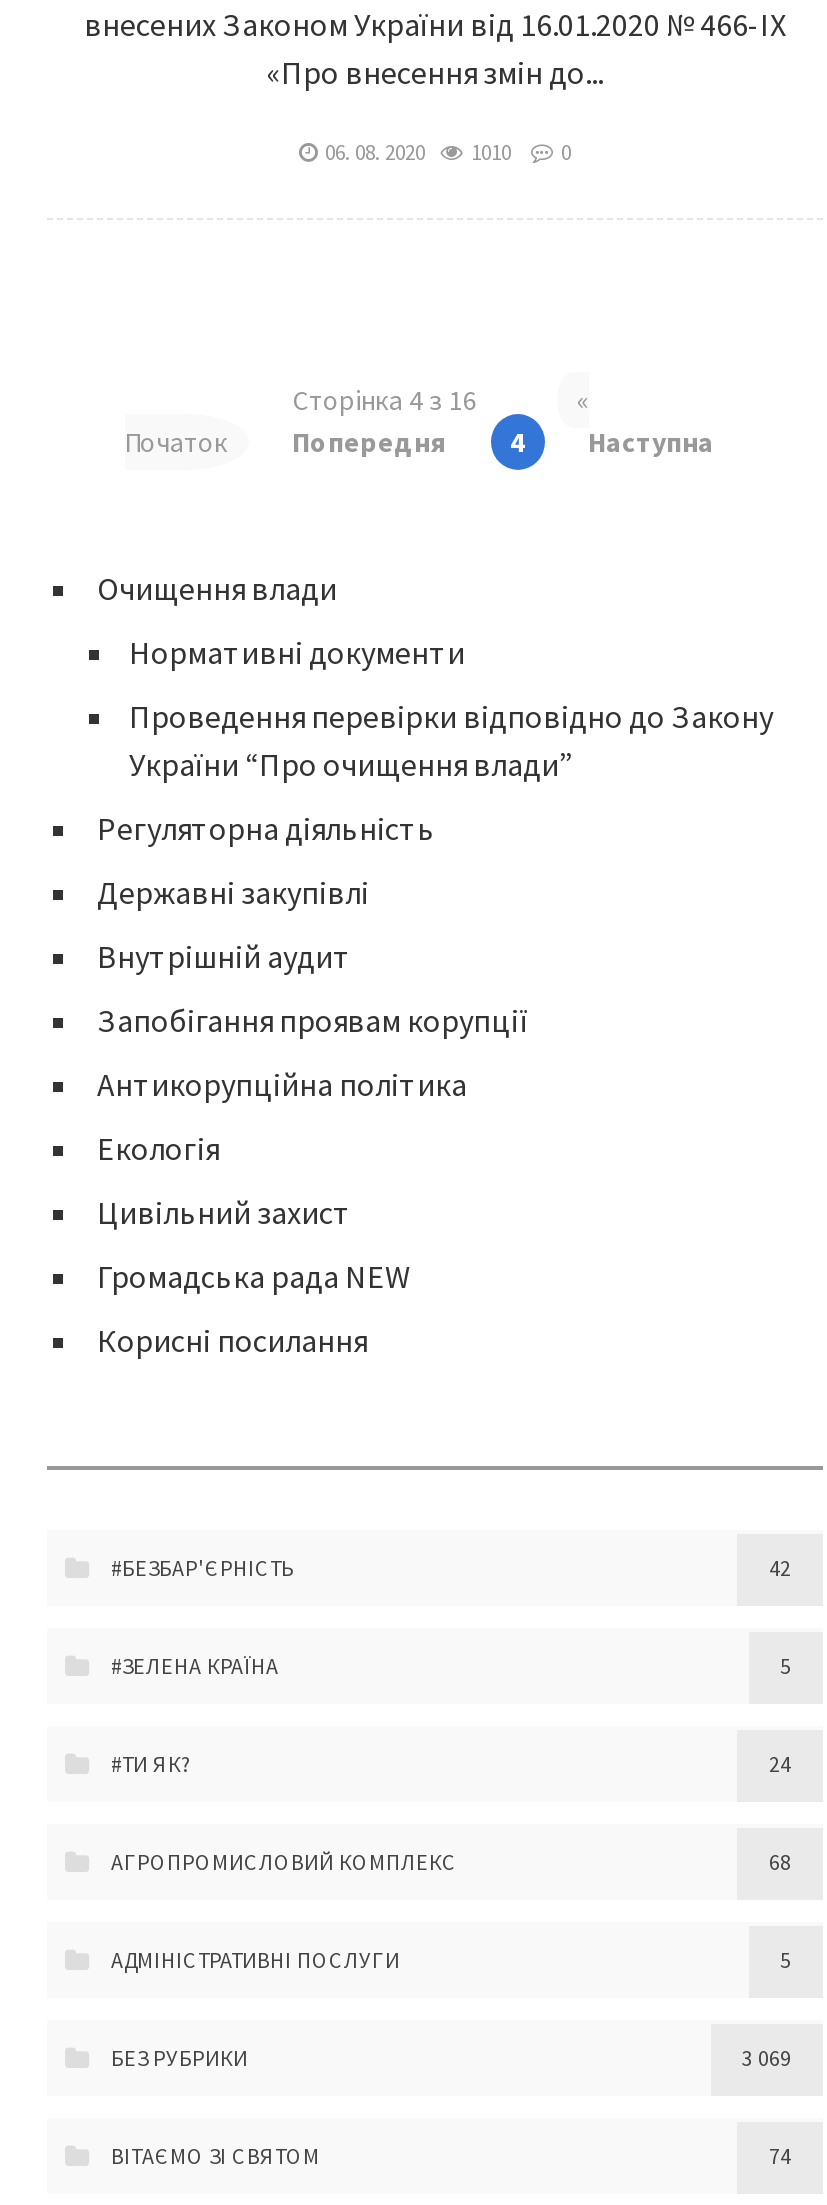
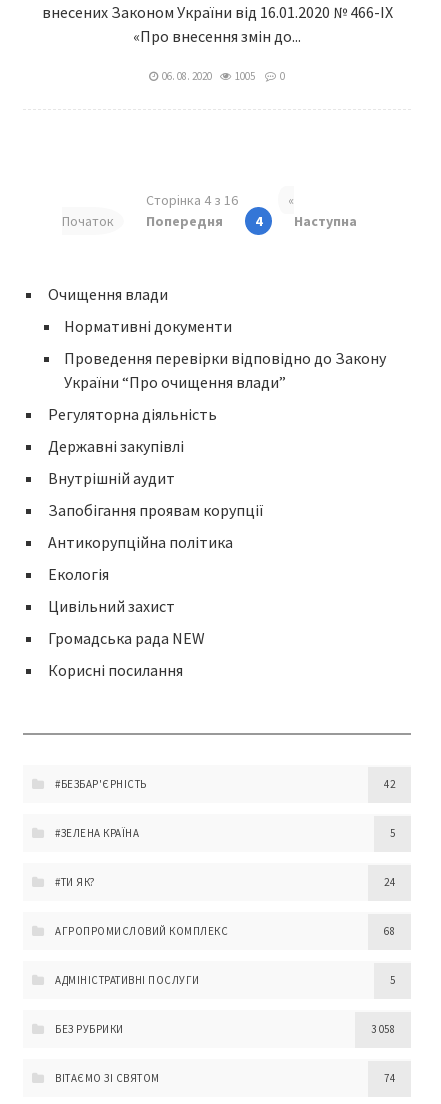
[317,138,571,166] 06. 08. 2020 1010 0 -> [158,69,285,83] 06. 08. 2020 1005 0
[742,2044,791,2072] 3 069 -> [370,1022,395,1036] 3 058

